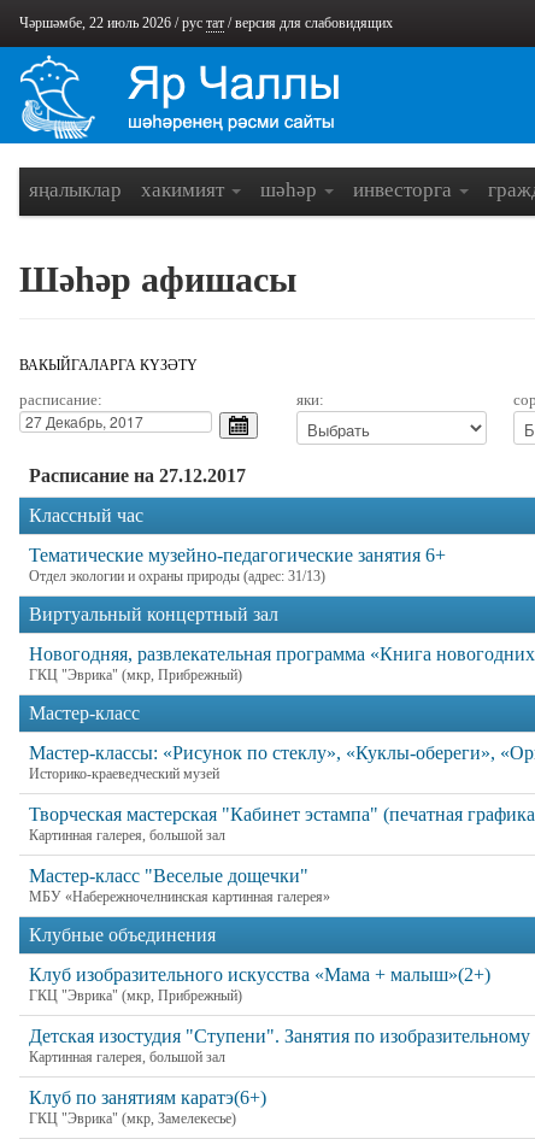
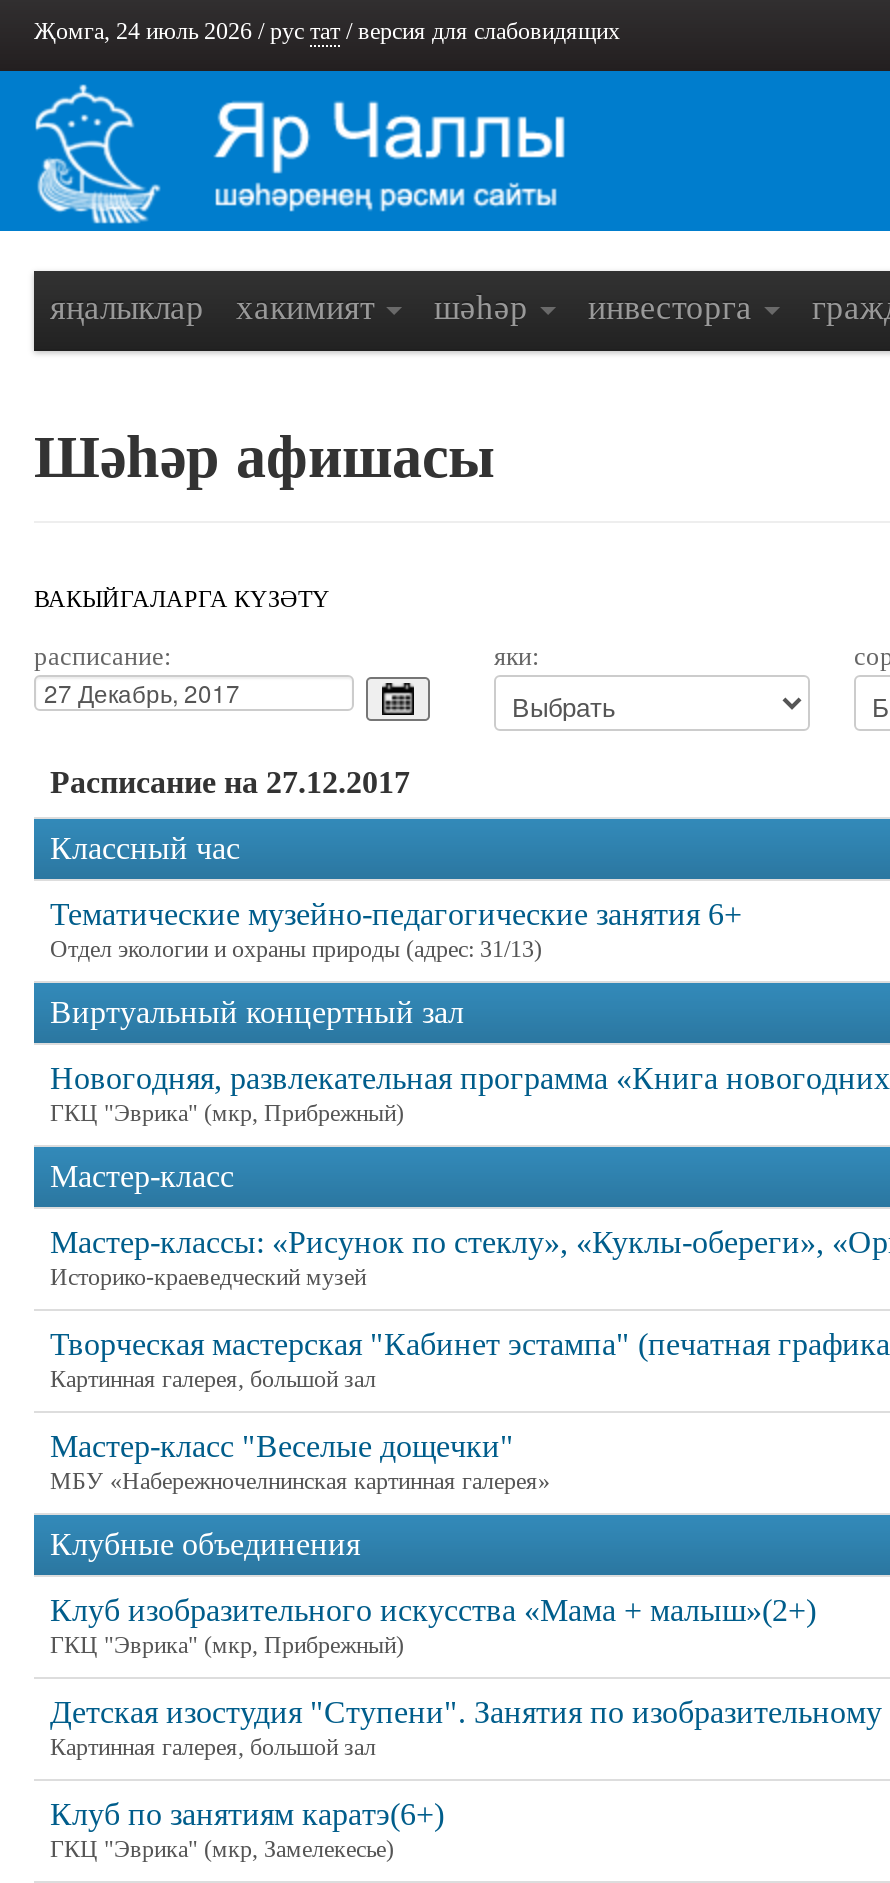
[19,14,393,31] Чәршәмбе, 22 июль 2026 / рус тат / версия для слабовидящих -> [34,17,620,45] Җомга, 24 июль 2026 / рус тат / версия для слабовидящих

